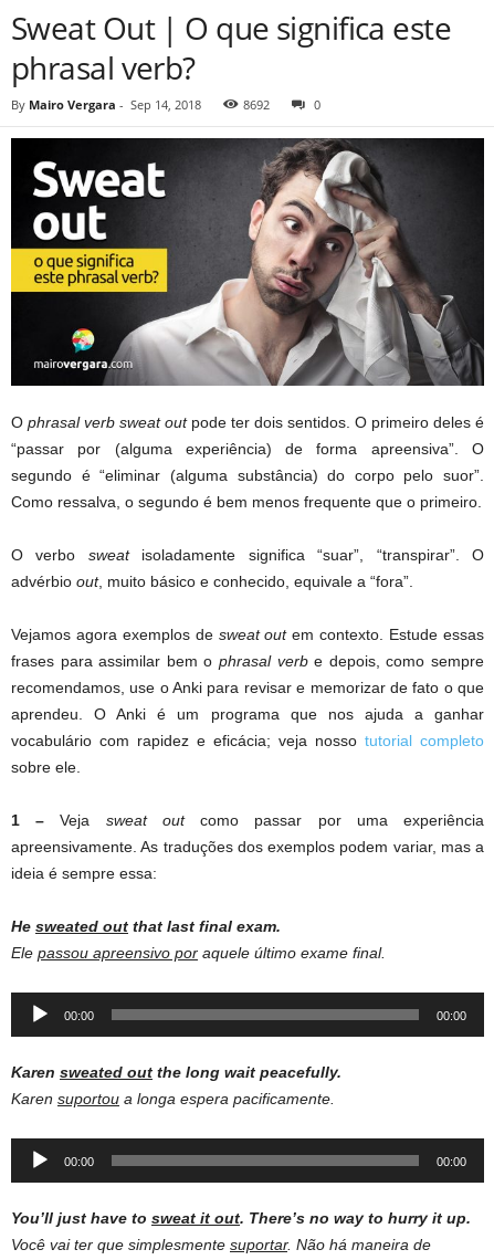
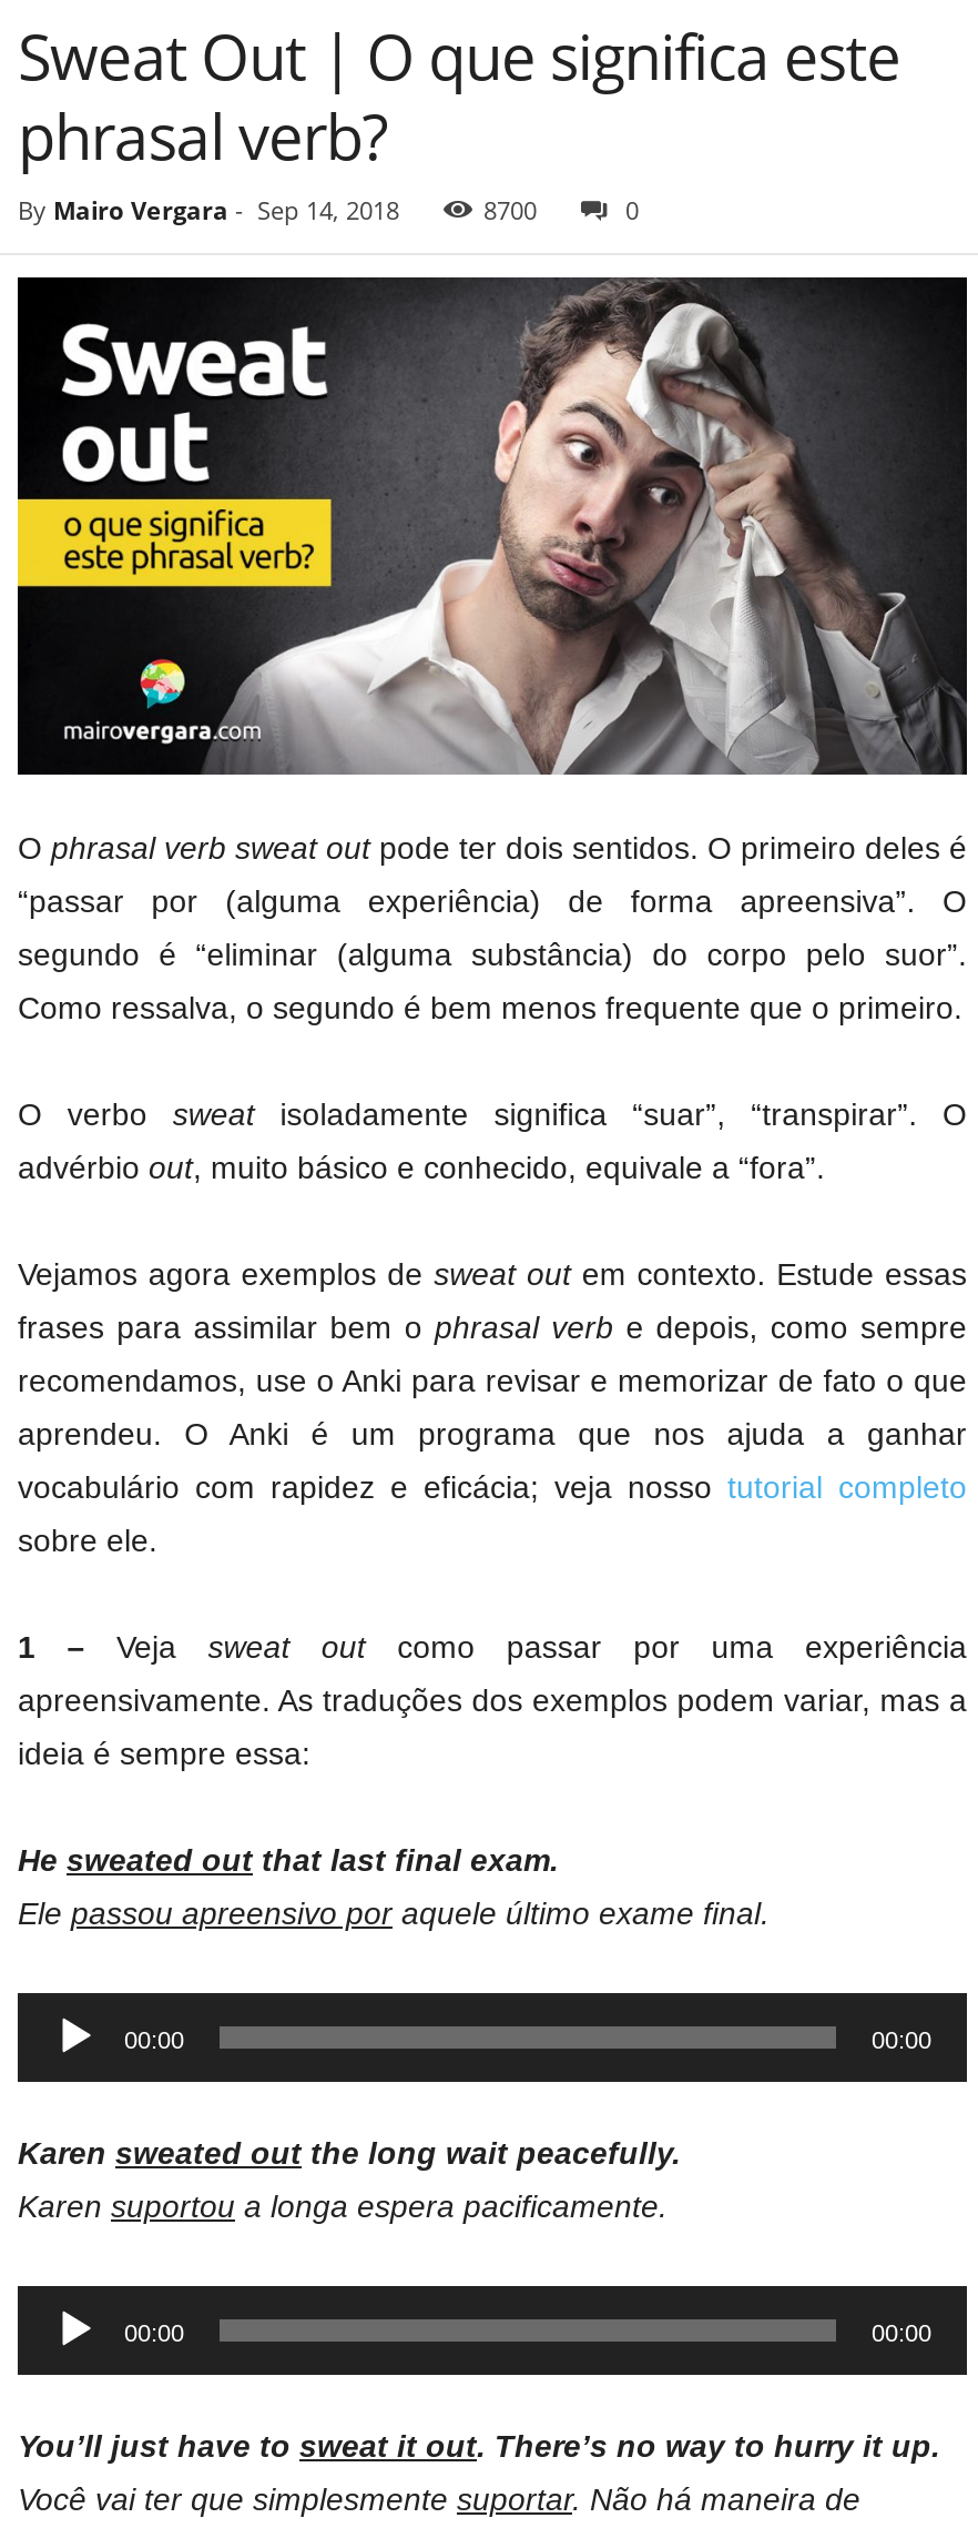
[243,96,270,113] 8692 -> [483,193,537,226] 8700

